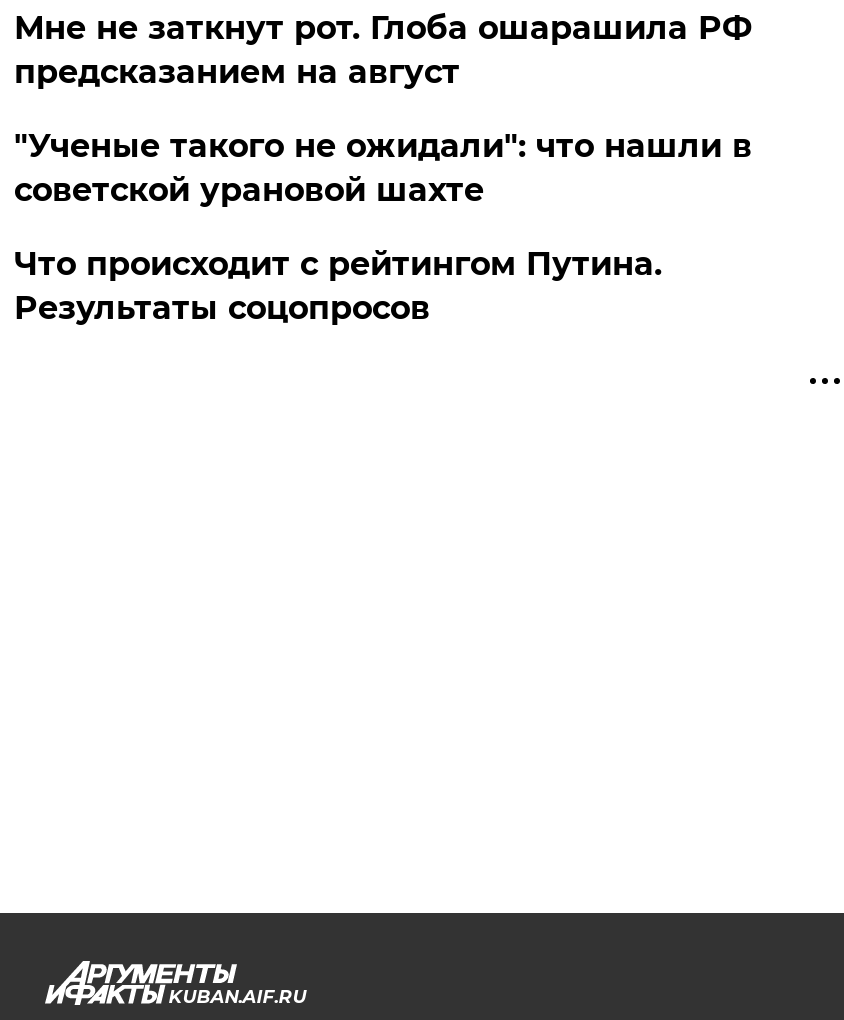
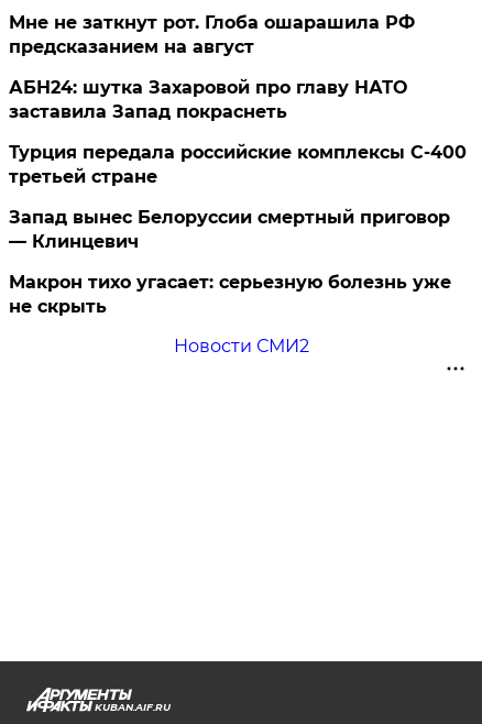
[14,127,752,327] "Ученые такого не ожидали": что нашли в | советской урановой шахте | Что происходит с рейтингом Путина. | Результаты соцопросов -> [9,77,467,356] АБН24: шутка Захаровой про главу НАТО | заставила Запад покраснеть | Турция передала российские комплексы С-400 | третьей стране | Запад вынес Белоруссии смертный приговор | — Клинцевич | Макрон тихо угасает: серьезную болезнь уже | не скрыть | Новости СМИ2

